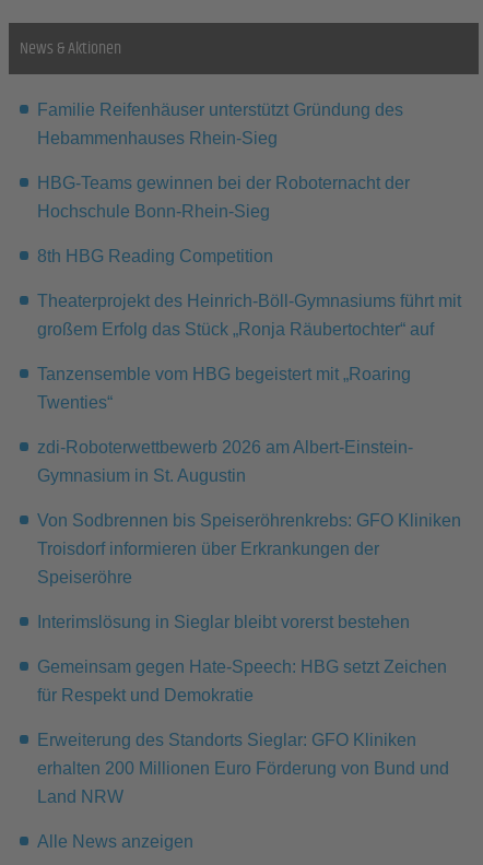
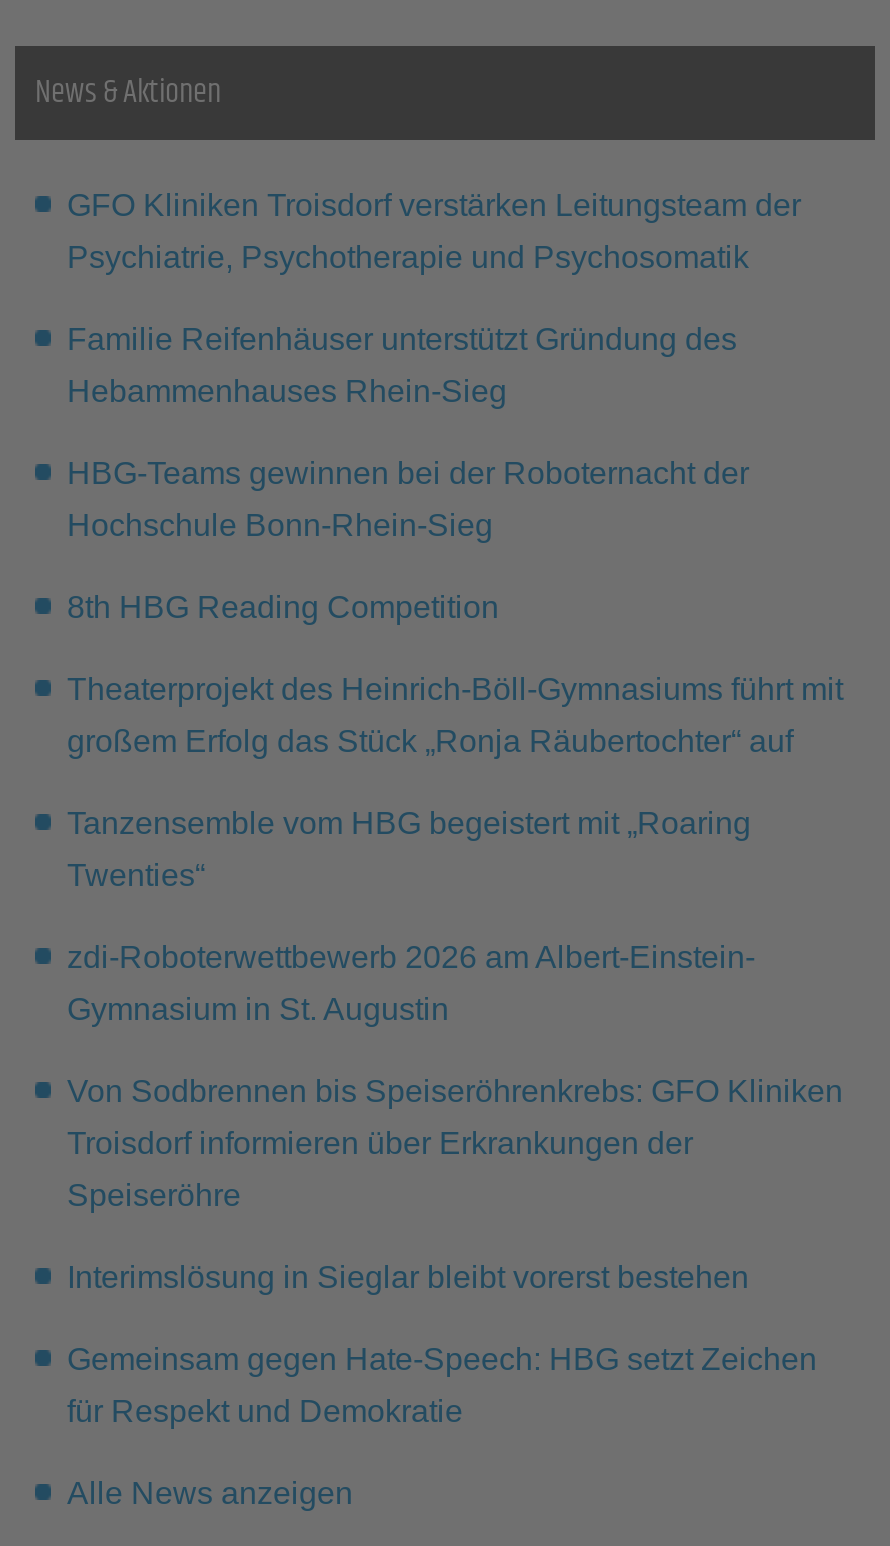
none -> [67,188,801,274] GFO Kliniken Troisdorf verstärken Leitungsteam der | Psychiatrie, Psychotherapie und Psychosomatik
moved [37,100,461,704] -> [67,322,843,1428]: Familie Reifenhäuser unterstützt Gründung des | Hebammenhauses Rhein-Sieg | HBG-Teams gewinnen bei der Roboternacht der | ... | Gemeinsam gegen Hate-Speech: HBG setzt Zeichen | für Respekt und Demokratie
[37,731,449,806] Erweiterung des Standorts Sieglar: GFO Kliniken | erhalten 200 Millionen Euro Förderung von Bund und | Land NRW -> none

